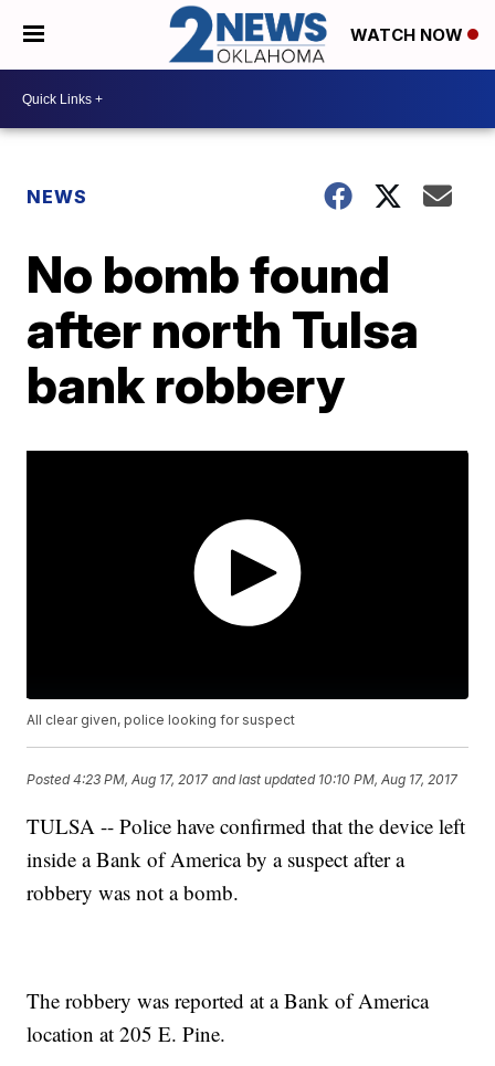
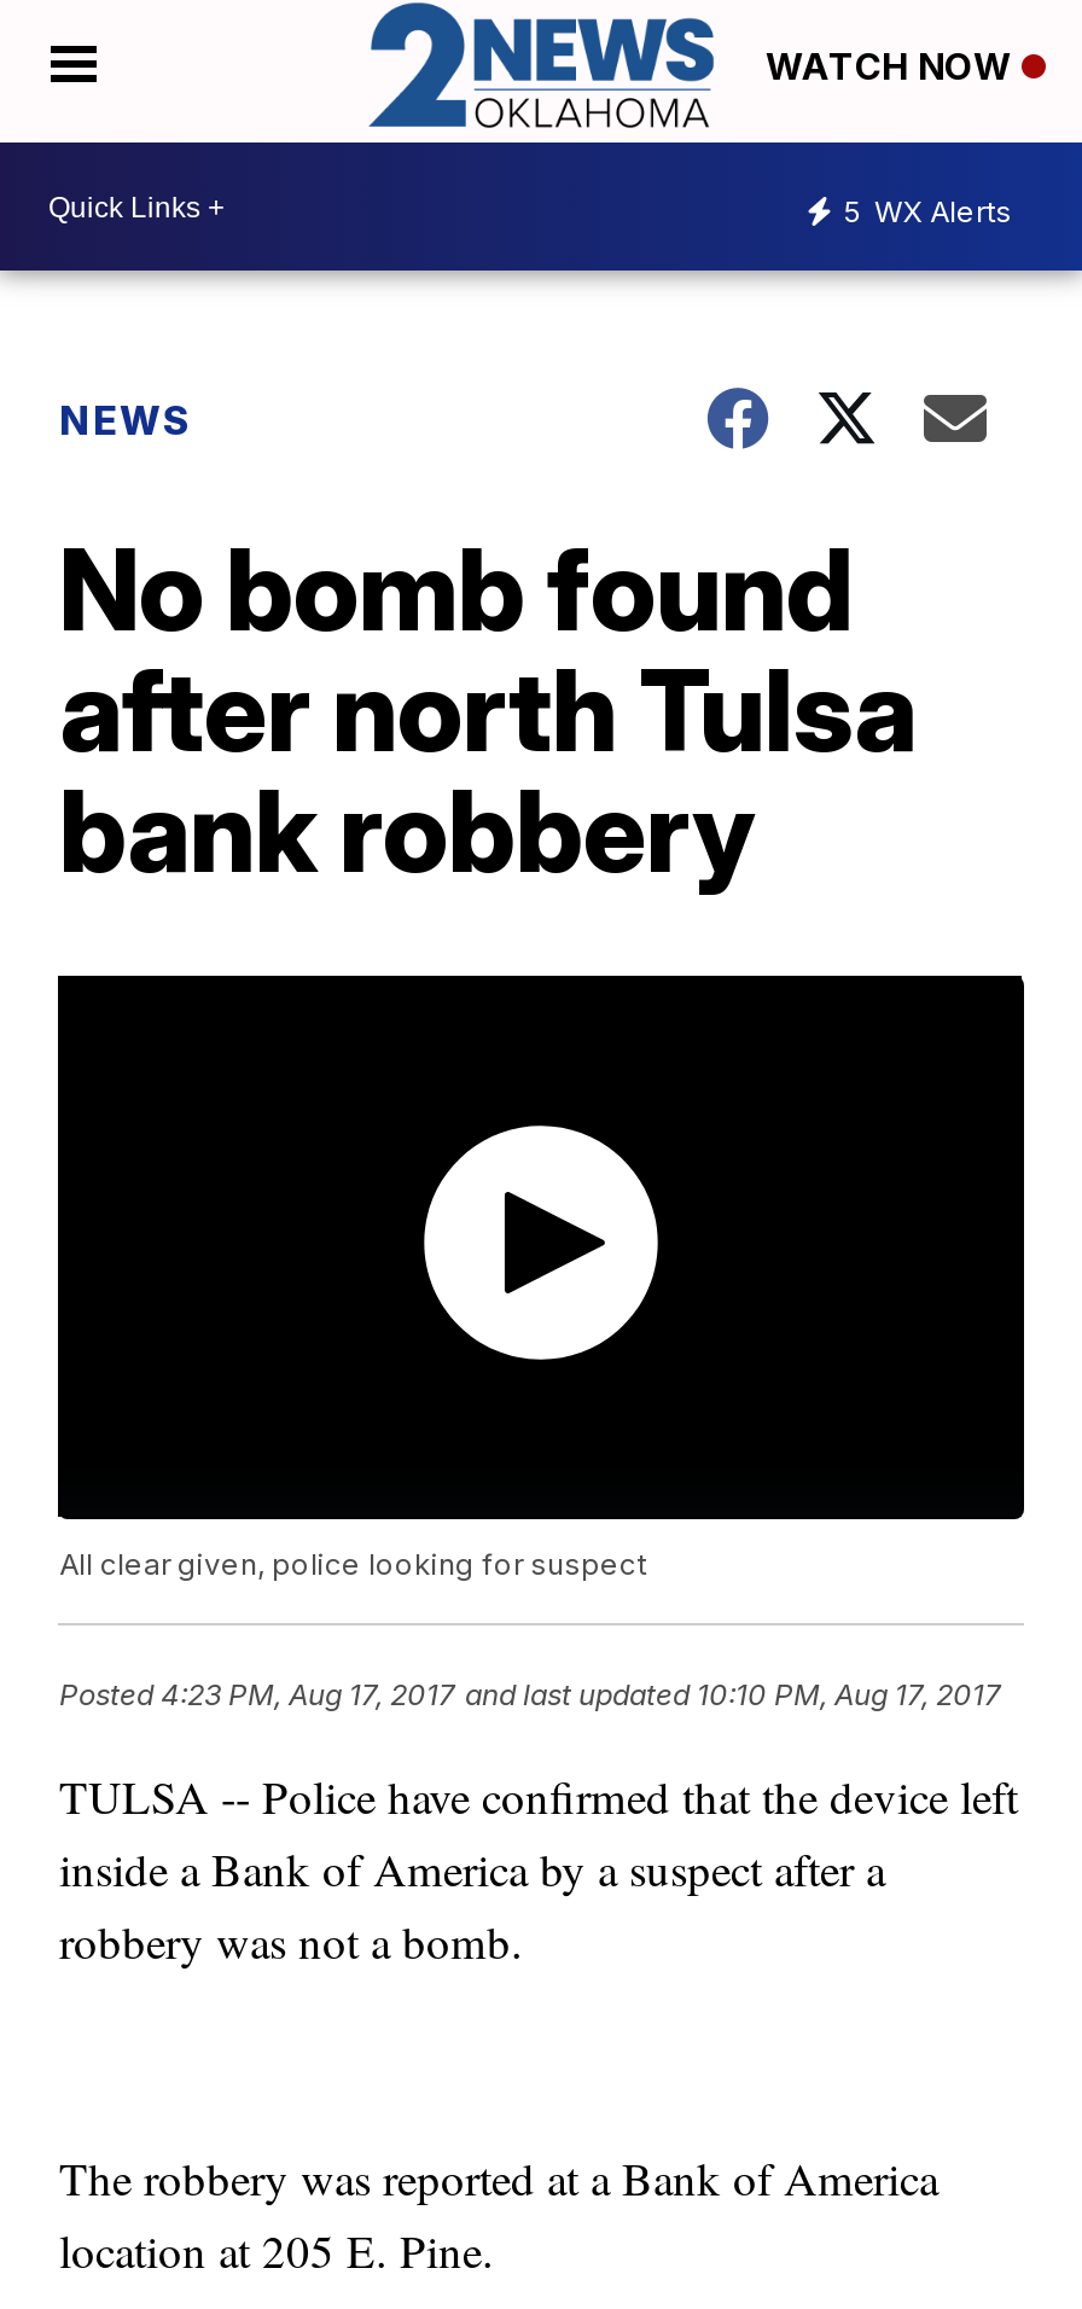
none -> [843,192,1012,228] 5 WX Alerts

